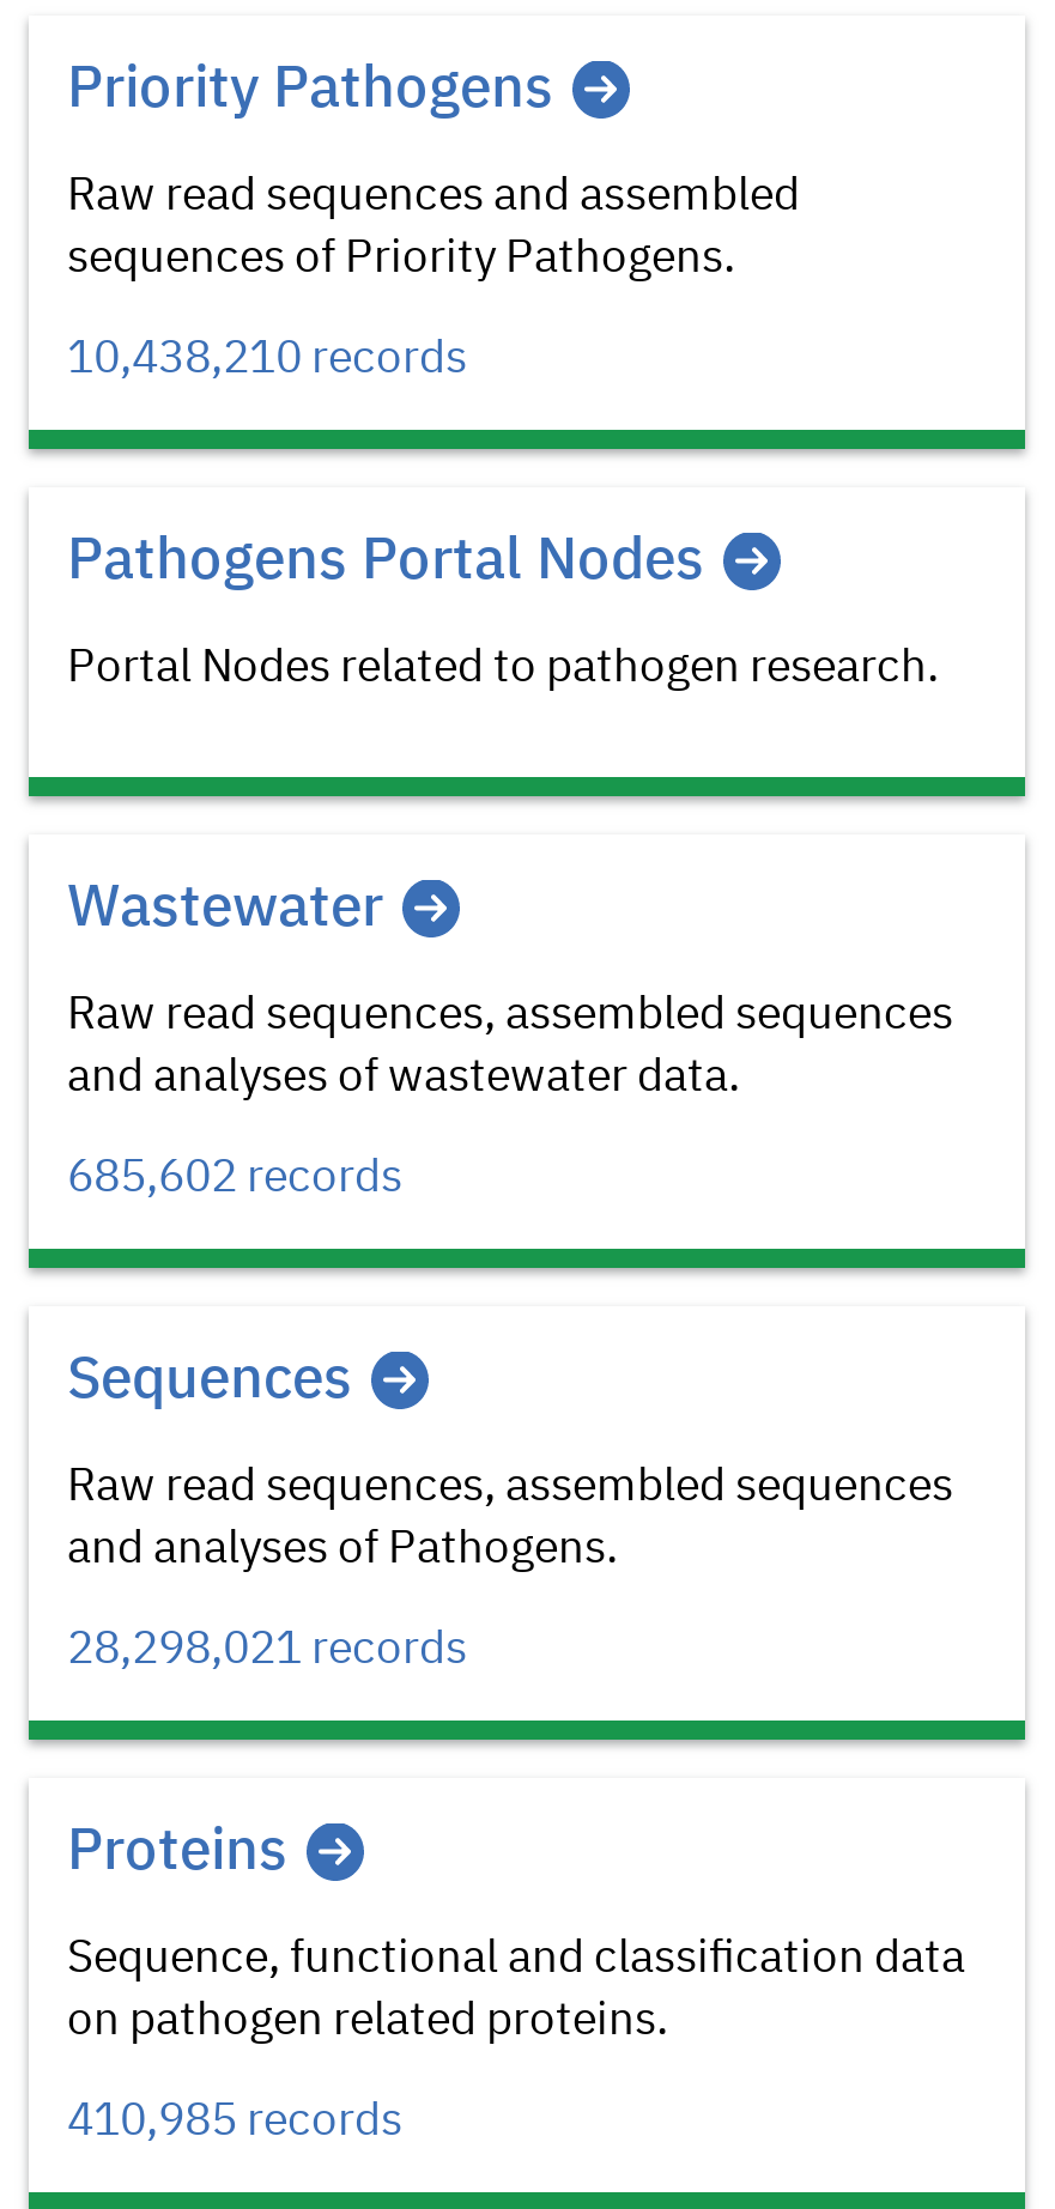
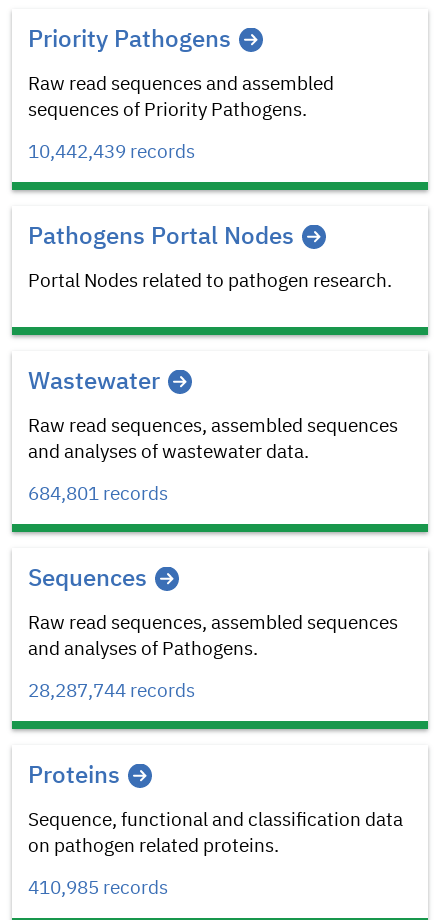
[67,337,467,382] 10,438,210 records -> [28,143,195,162] 10,442,439 records
[67,1156,402,1201] 685,602 records -> [28,485,168,504] 684,801 records
[67,1627,467,1673] 28,298,021 records -> [28,682,195,701] 28,287,744 records

